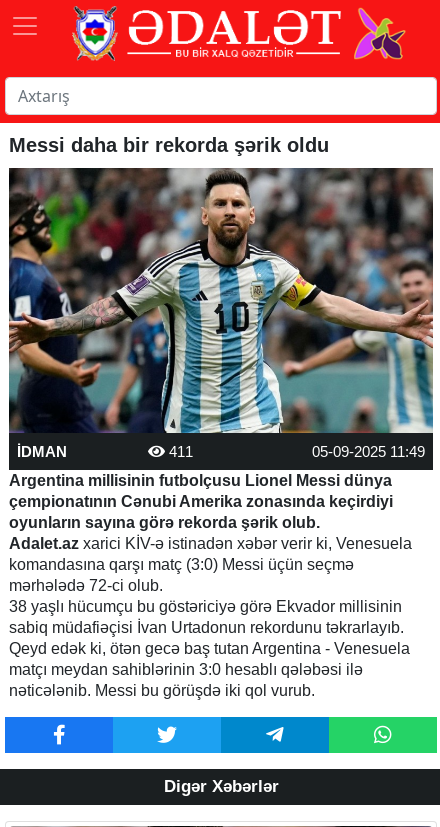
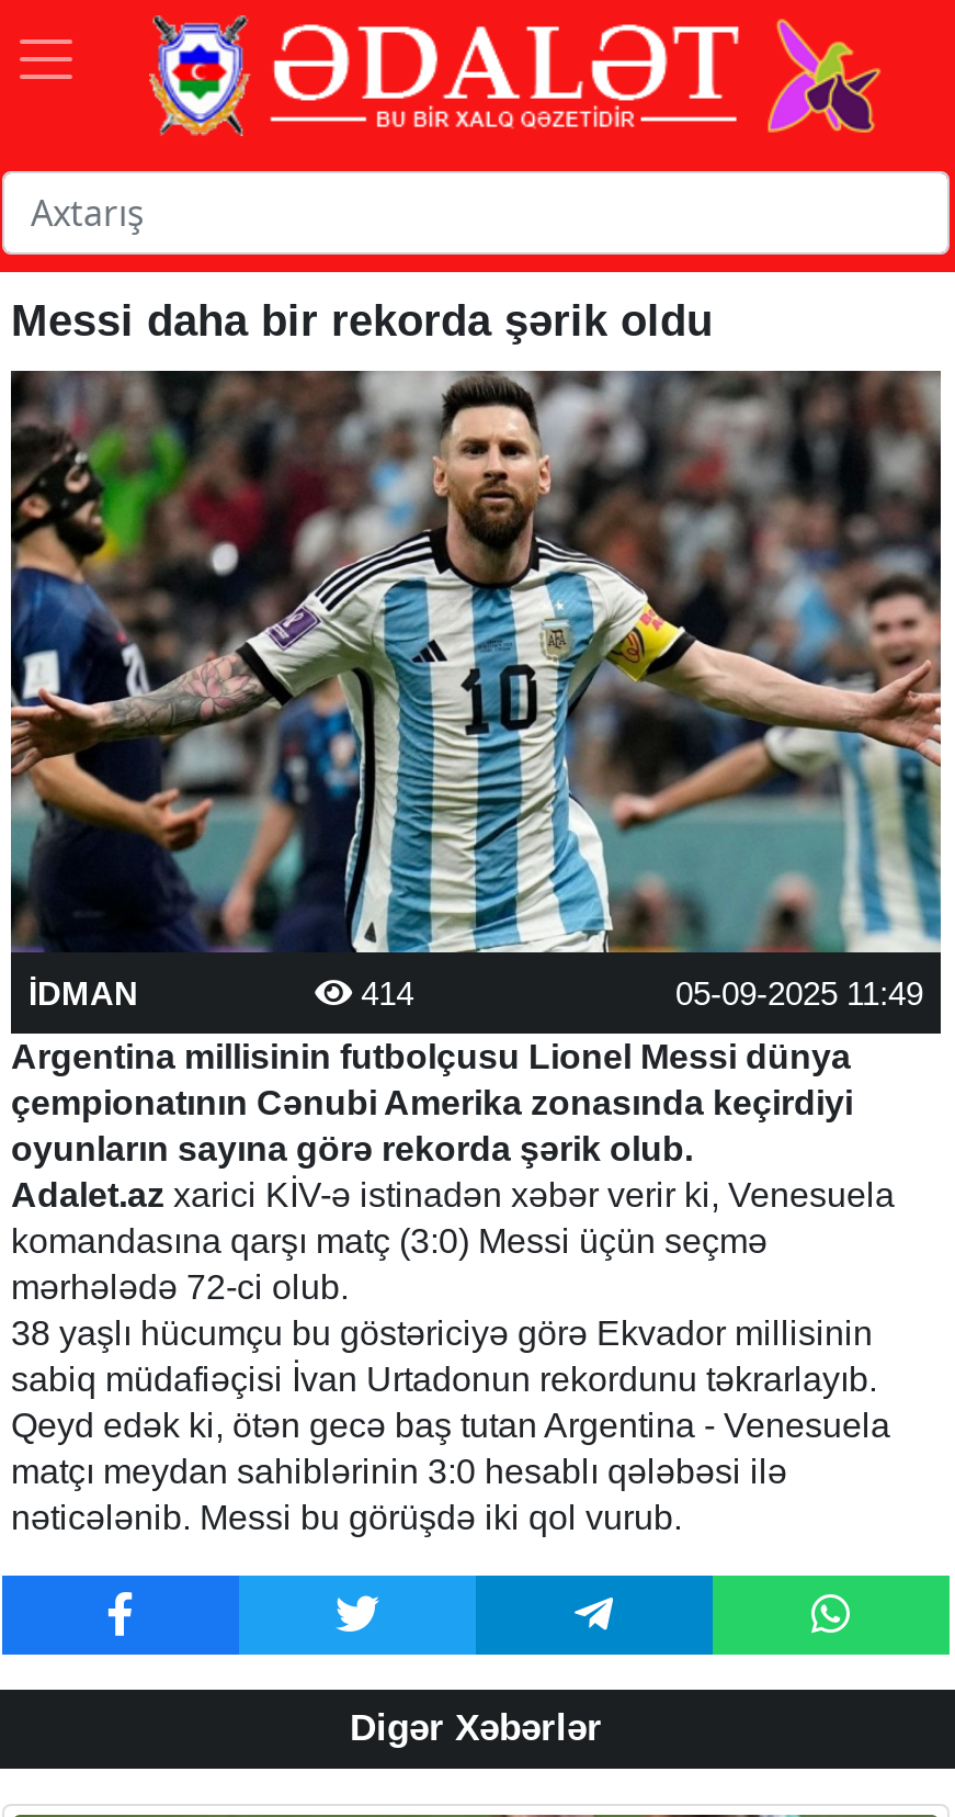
[165,443,193,460] 411 -> [352,973,414,1011] 414

